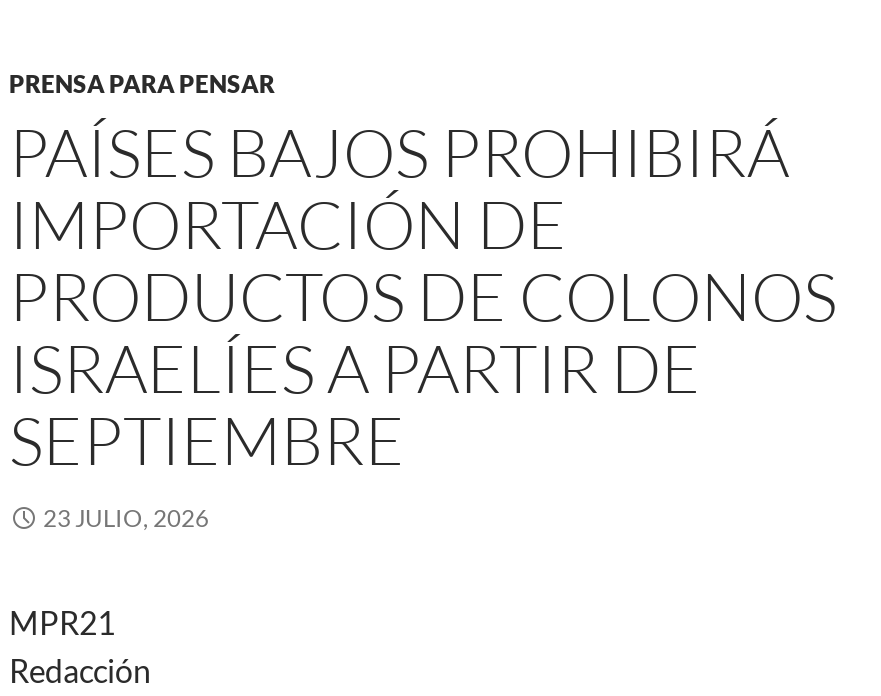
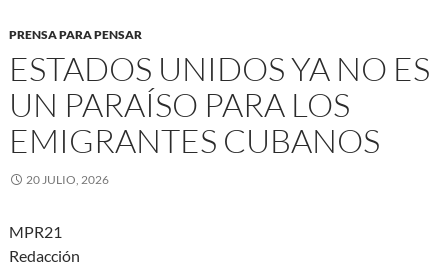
[9,110,837,532] PAÍSES BAJOS PROHIBIRÁ | IMPORTACIÓN DE | PRODUCTOS DE COLONOS | ISRAELÍES A PARTIR DE | SEPTIEMBRE | 23 JULIO, 2026 -> [9,48,430,187] ESTADOS UNIDOS YA NO ES | UN PARAÍSO PARA LOS | EMIGRANTES CUBANOS | 20 JULIO, 2026

